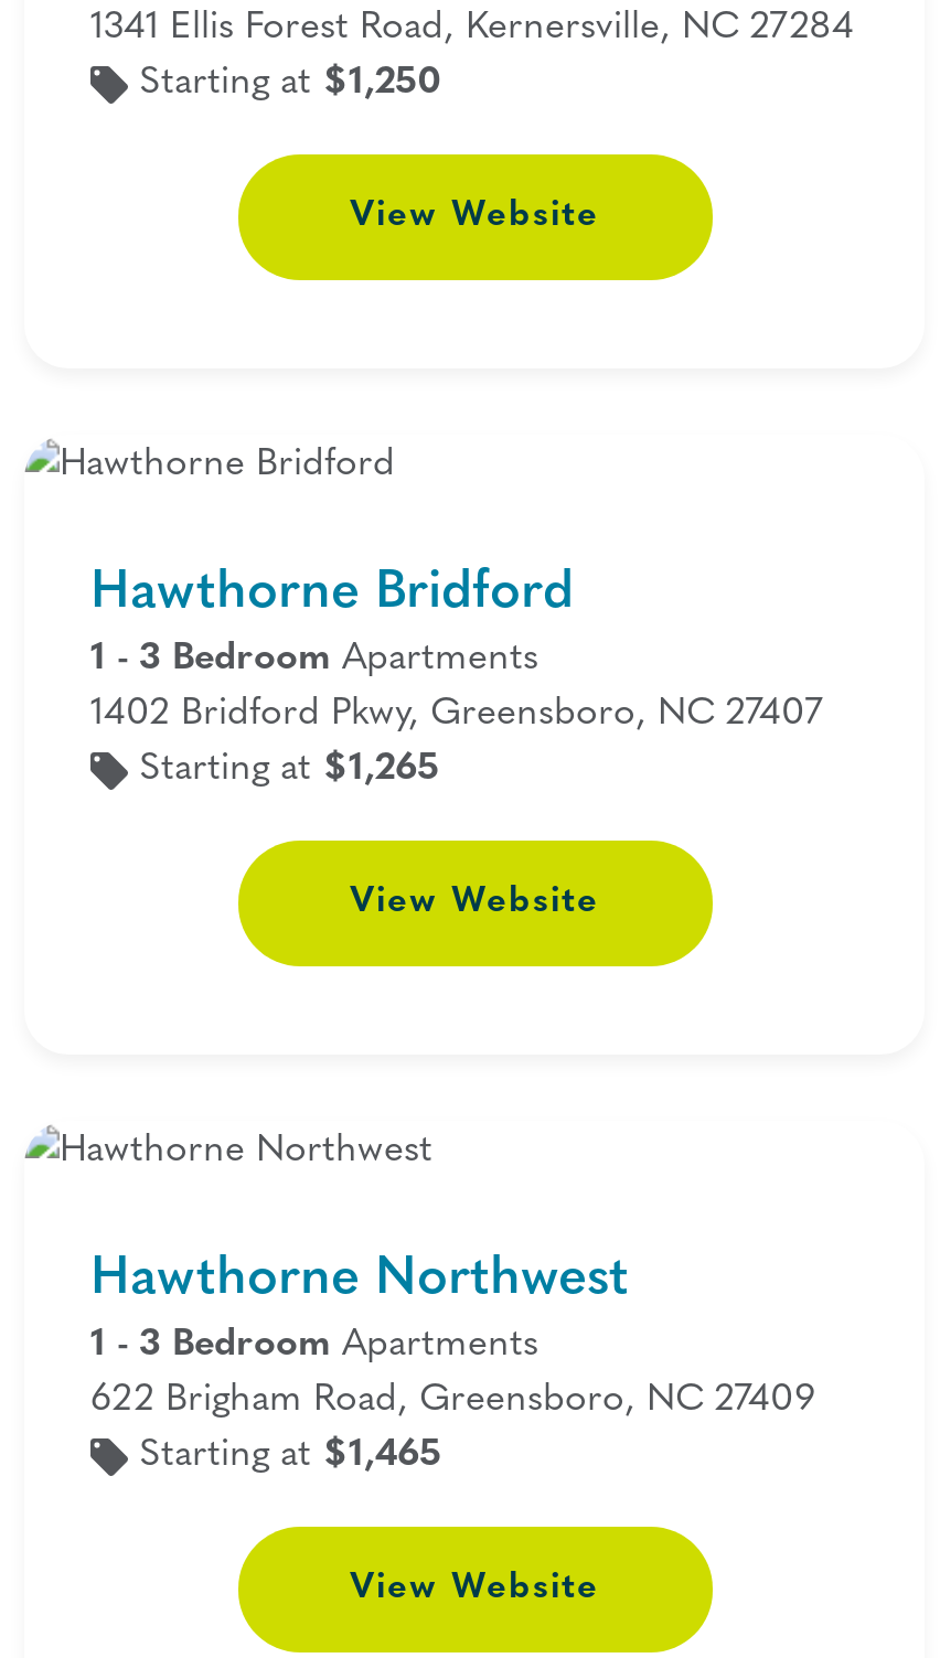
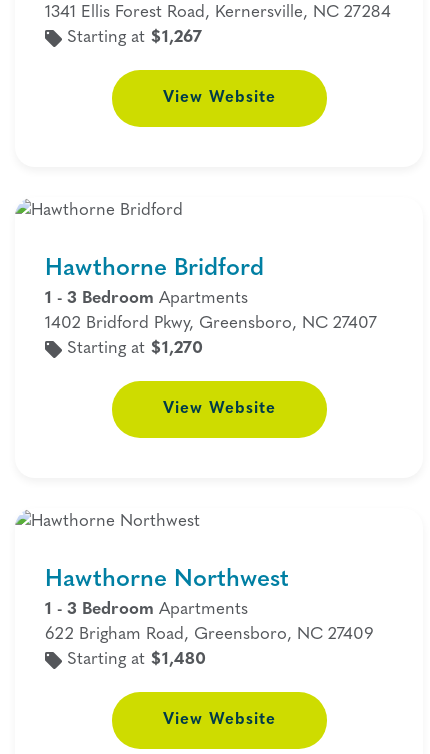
[128,65,441,103] Starting at $1,250 -> [62,29,202,46] Starting at $1,267
[128,751,439,788] Starting at $1,265 -> [62,340,203,357] Starting at $1,270
[128,1436,441,1474] Starting at $1,465 -> [62,651,206,668] Starting at $1,480

